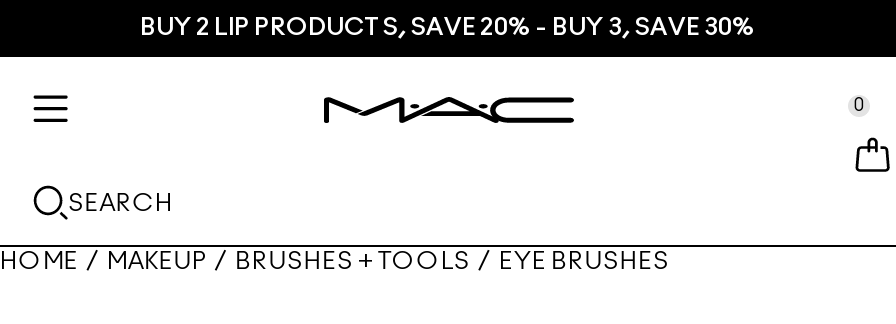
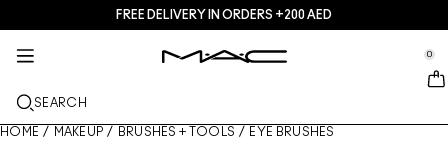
[140,15,756,39] BUY 2 LIP PRODUCTS, SAVE 20% - BUY 3, SAVE 30% -> [116,9,332,21] FREE DELIVERY IN ORDERS +200 AED

